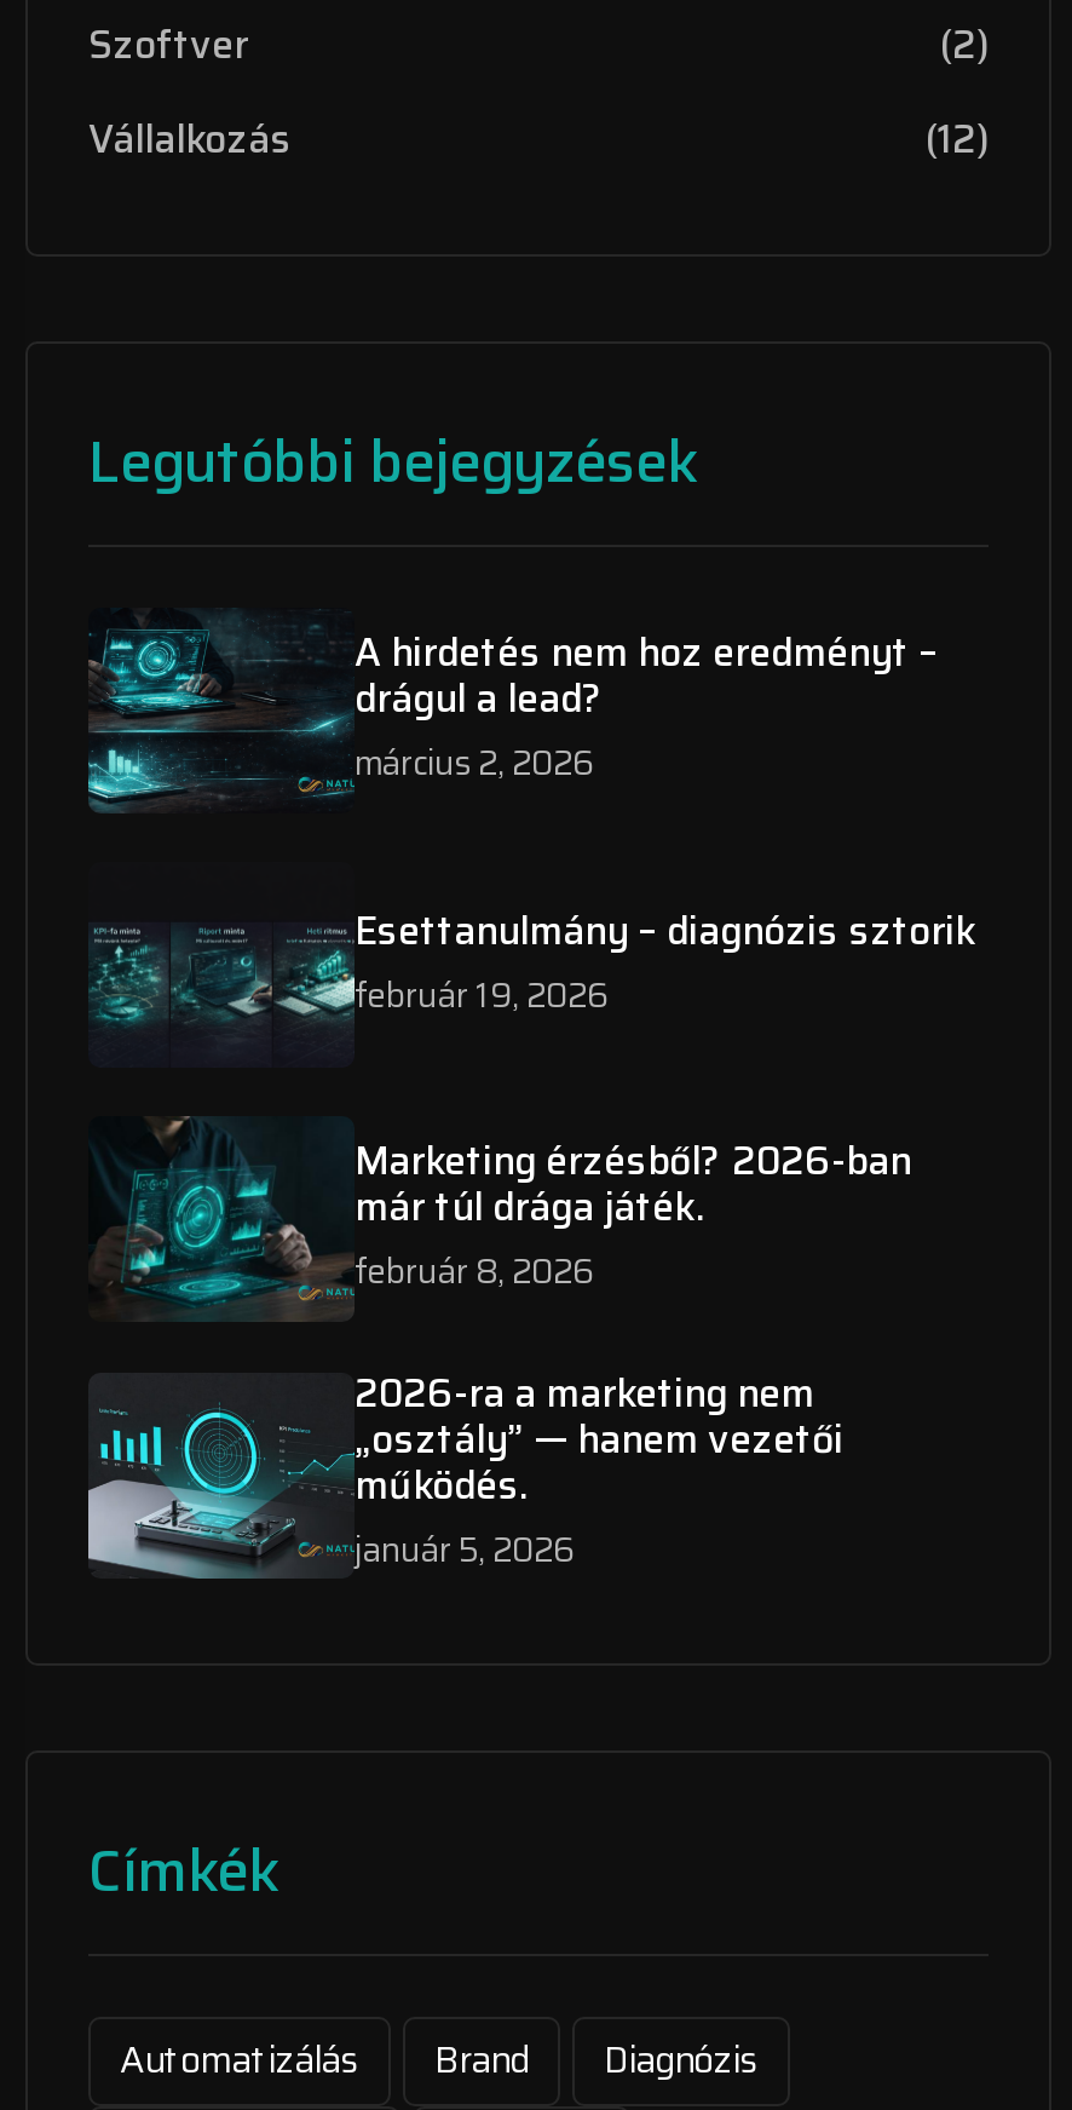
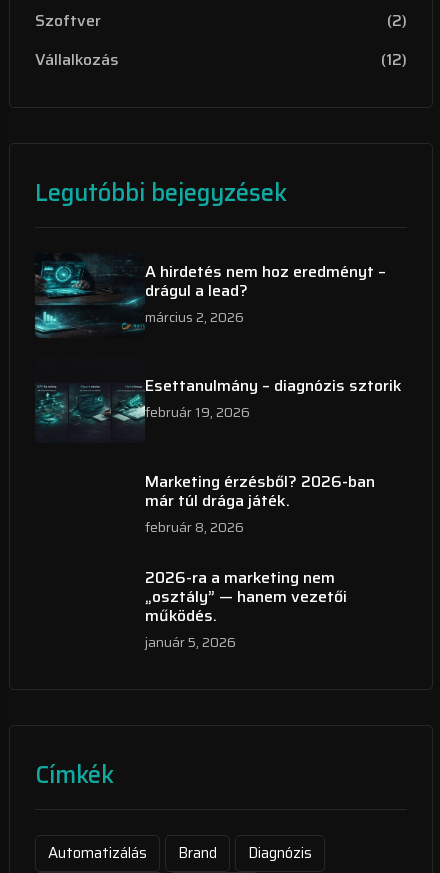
[91,1115,355,1323] [image] -> none
[86,1374,347,1582] [image] -> none

